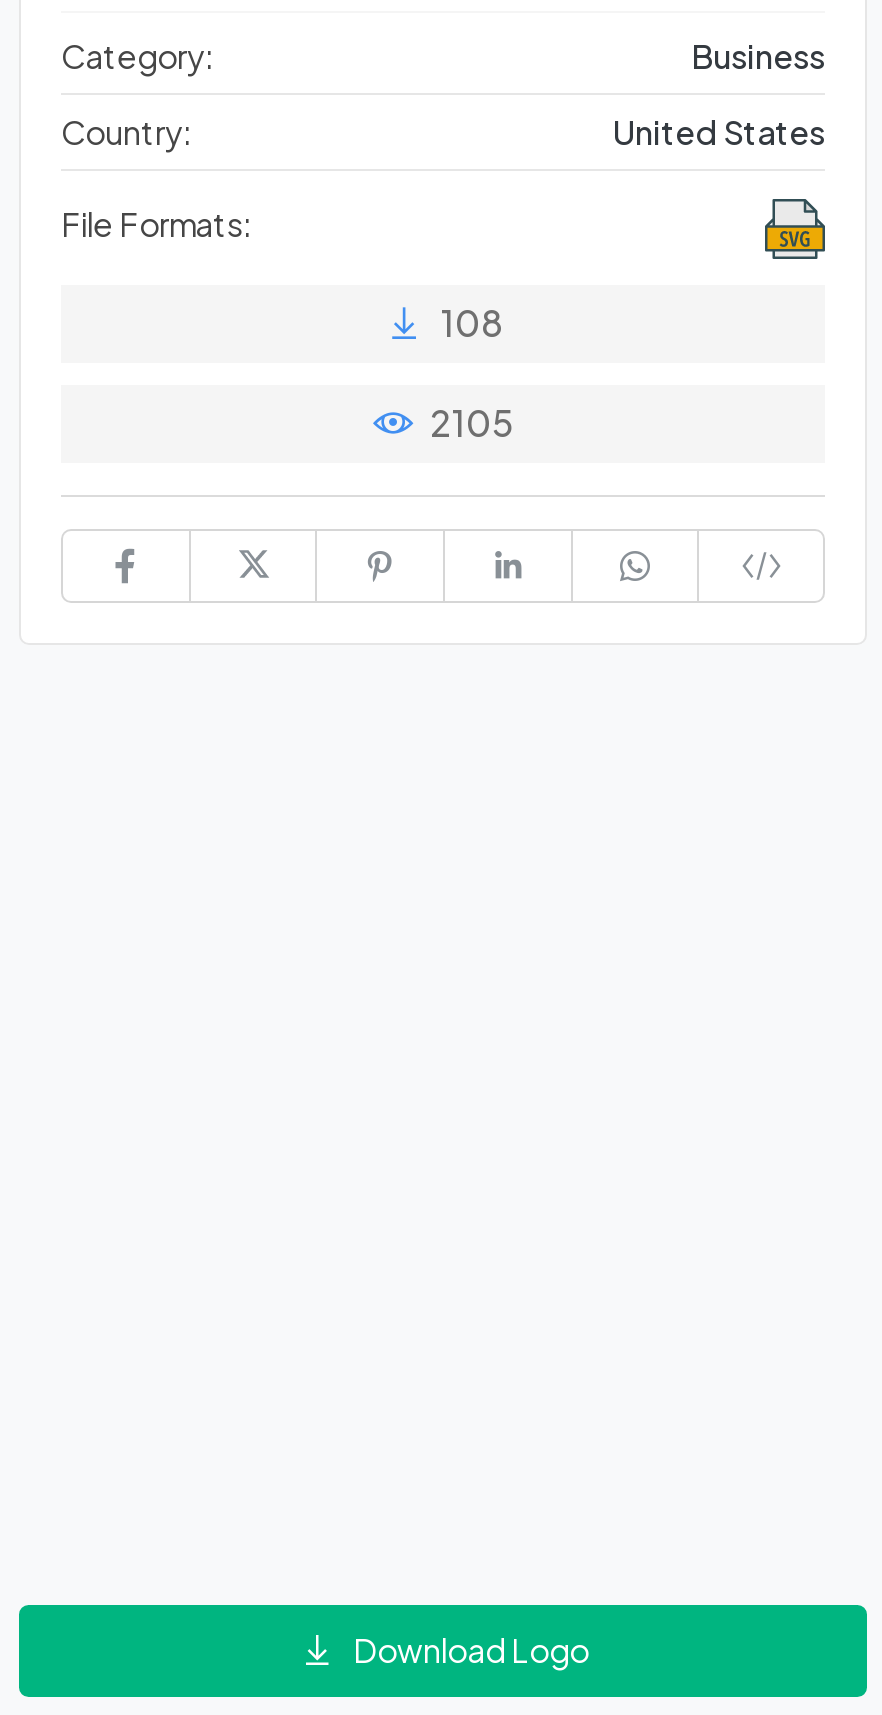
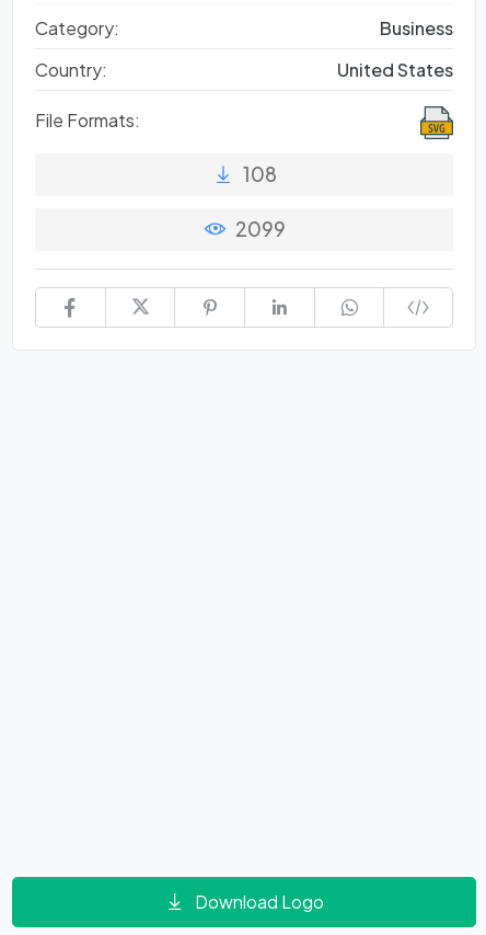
[430,402,514,446] 2105 -> [235,217,285,241] 2099

